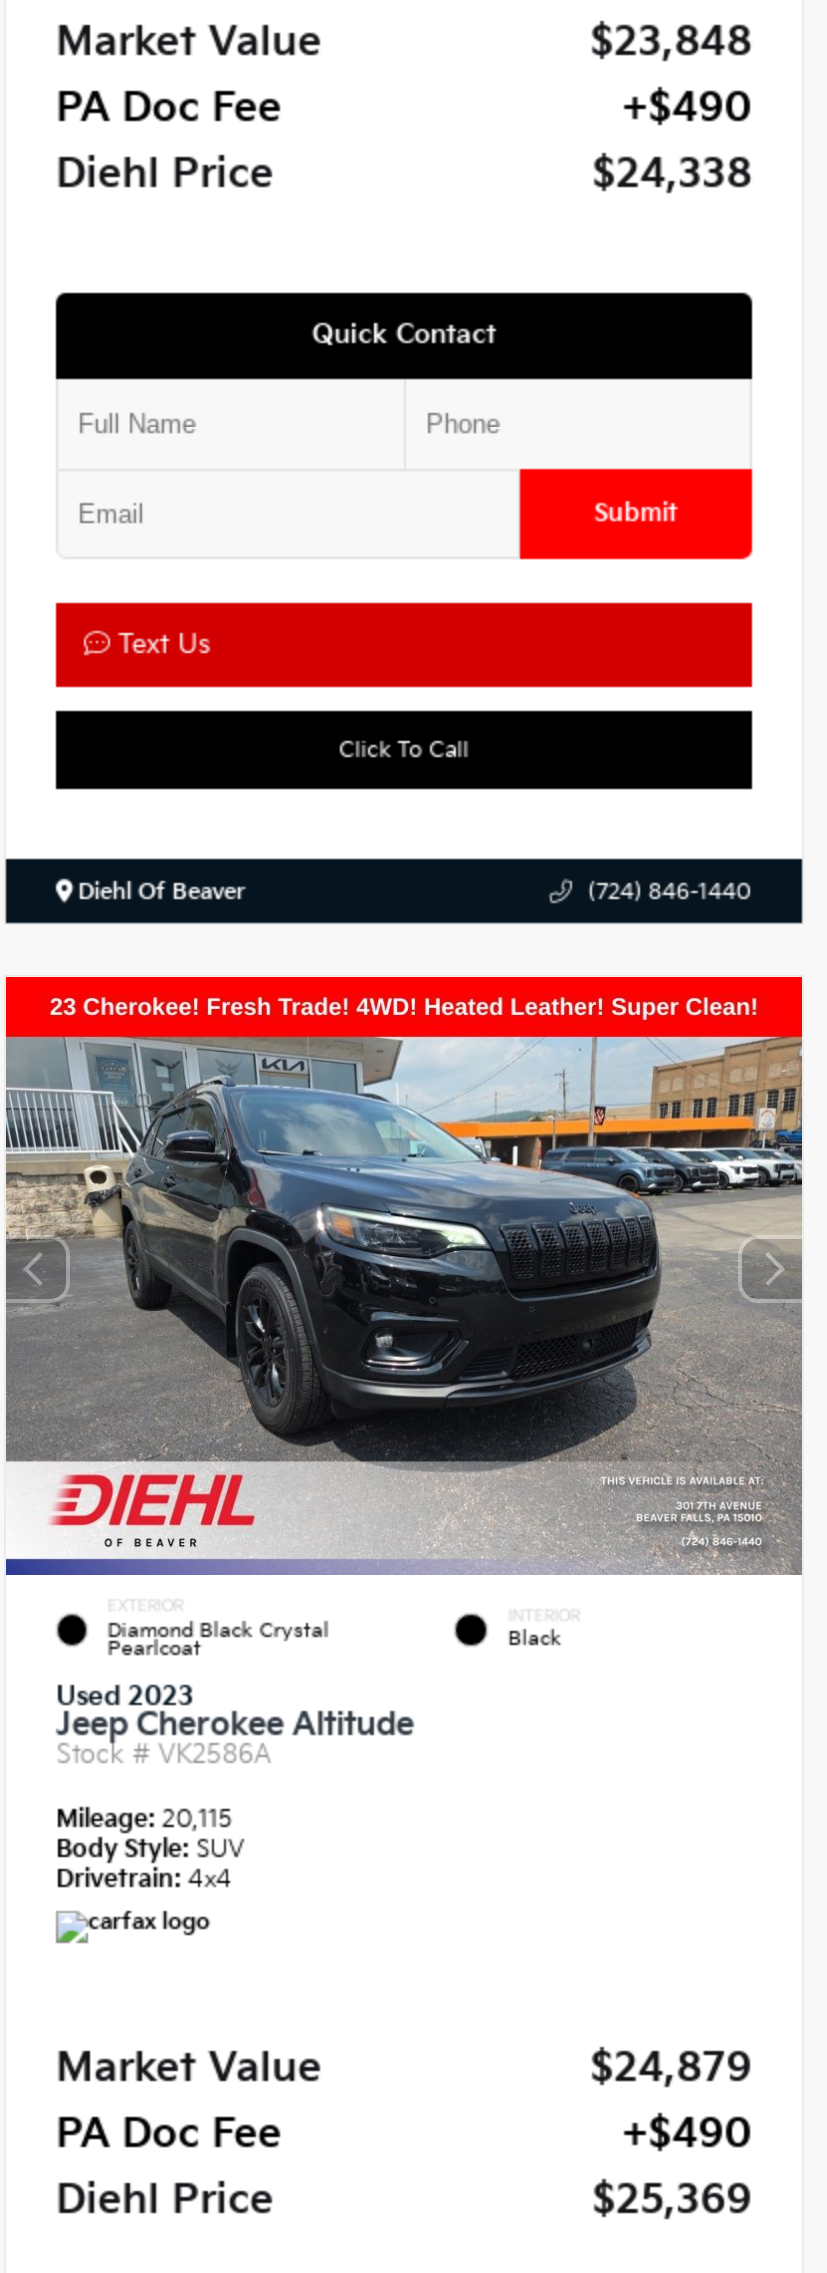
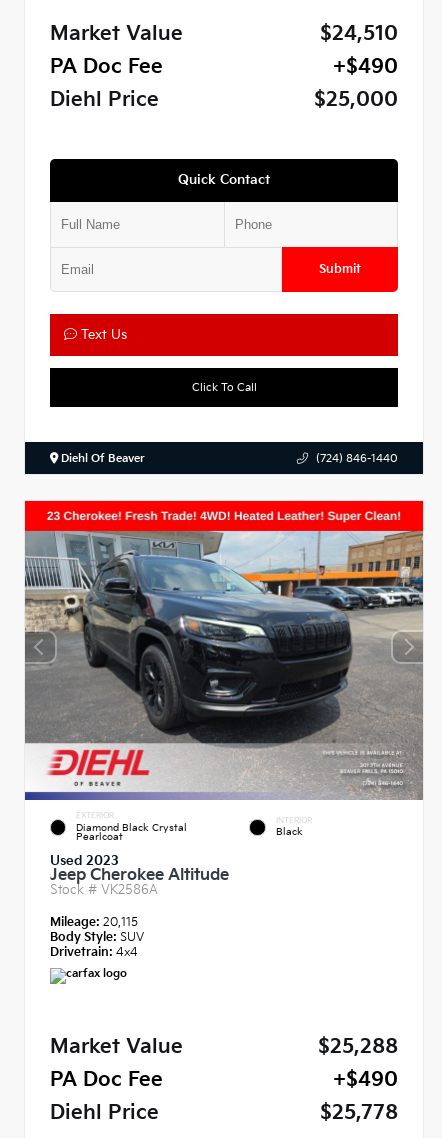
[590,19,752,67] $23,848 -> [320,22,398,46] $24,510
[592,151,752,199] $24,338 -> [314,88,398,112] $25,000
[590,2045,752,2093] $24,879 -> [318,1035,398,1059] $25,288
[592,2177,752,2225] $25,369 -> [320,1101,398,1125] $25,778

